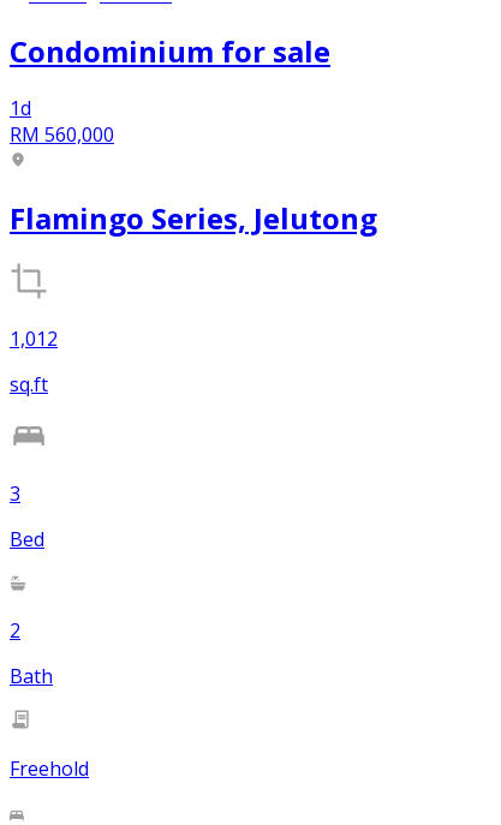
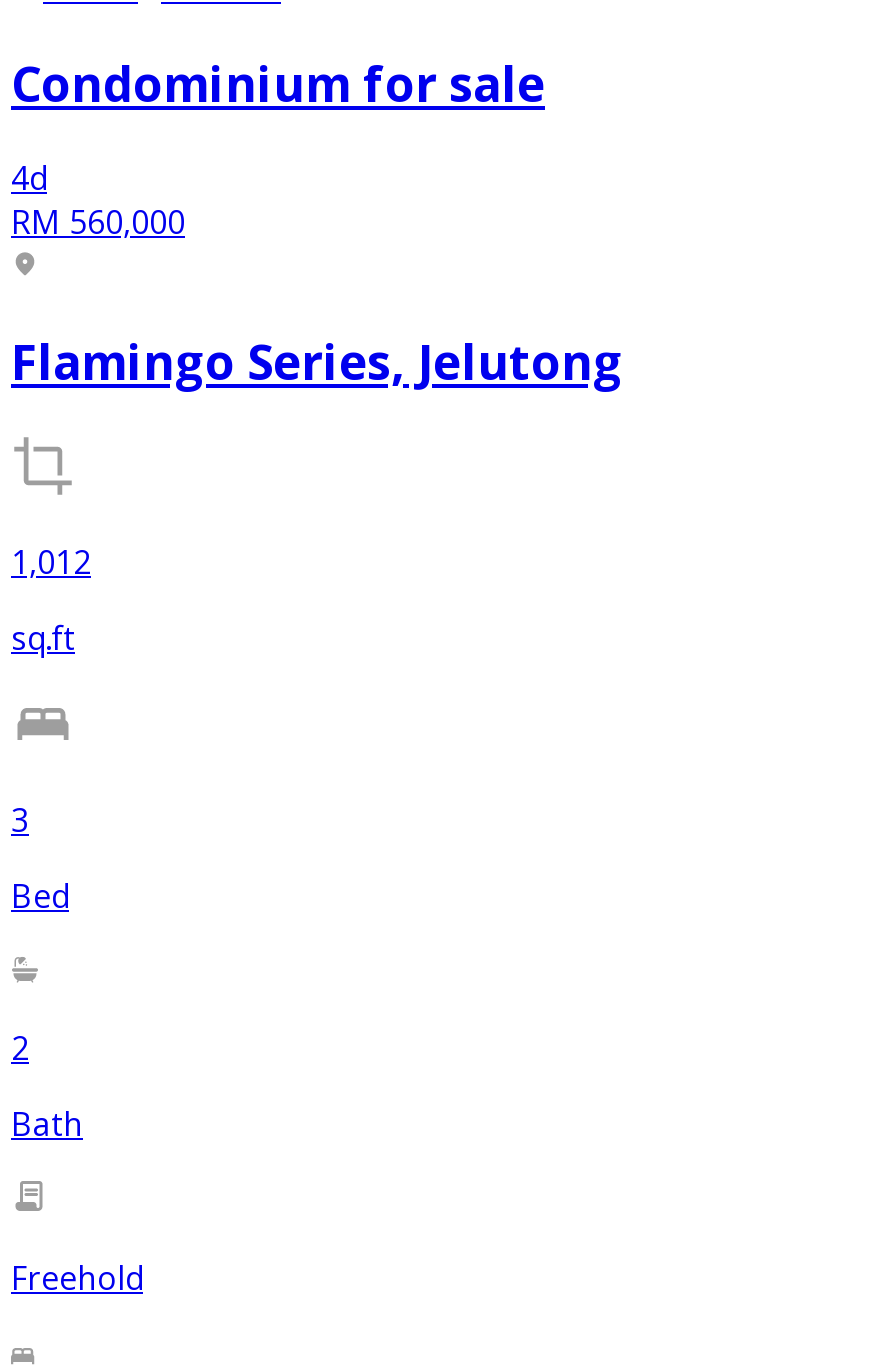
[10,95,31,121] 1d -> [11,156,47,200] 4d

